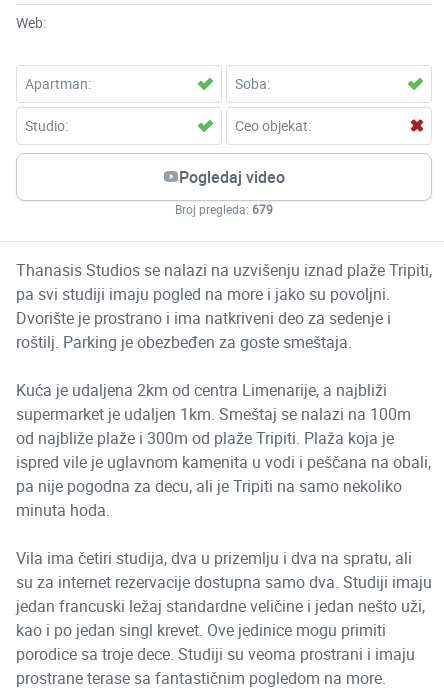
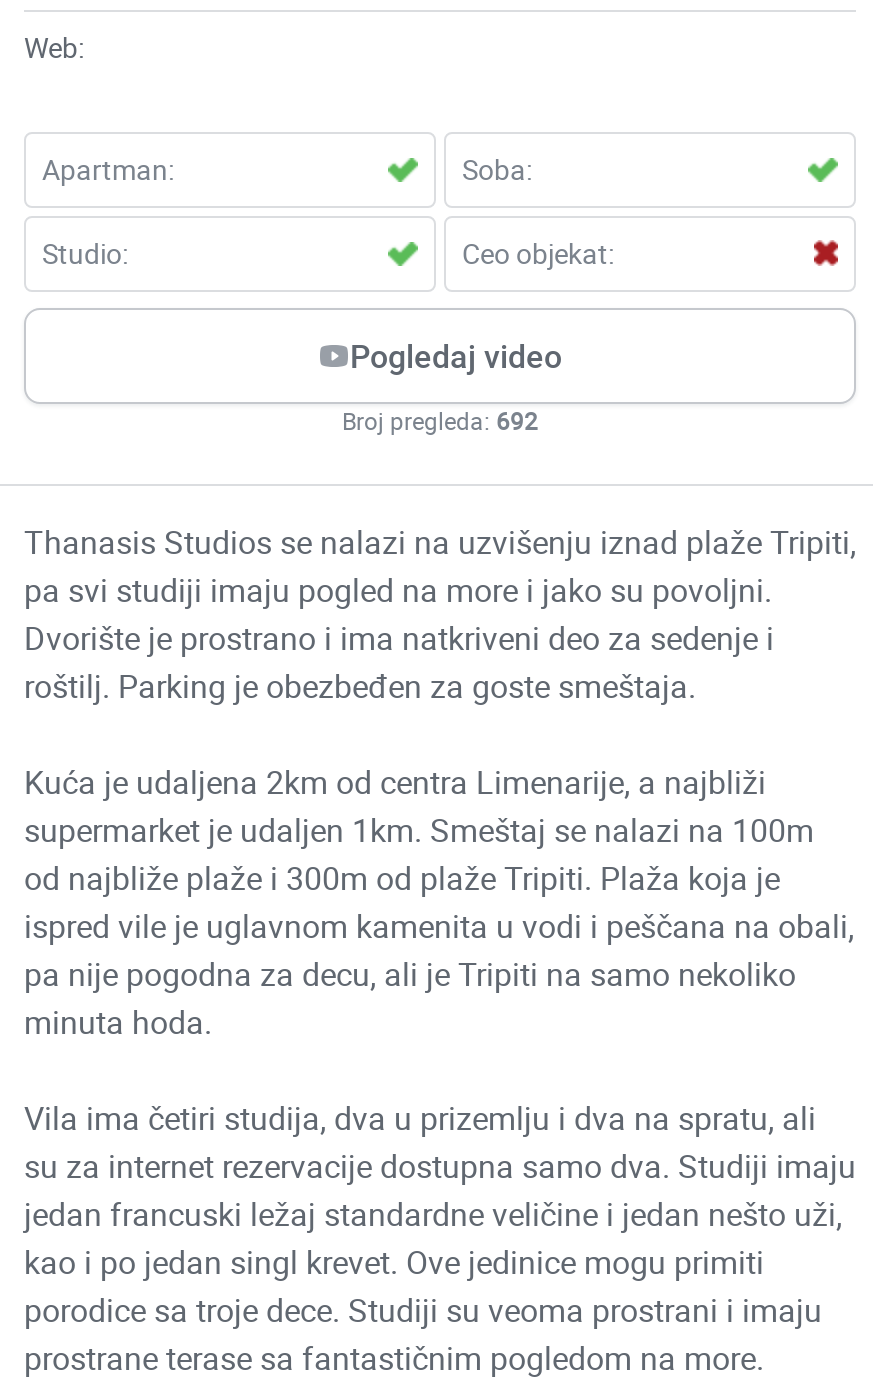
[175,201,273,217] Broj pregleda:679 -> [342,403,538,435] Broj pregleda:692

